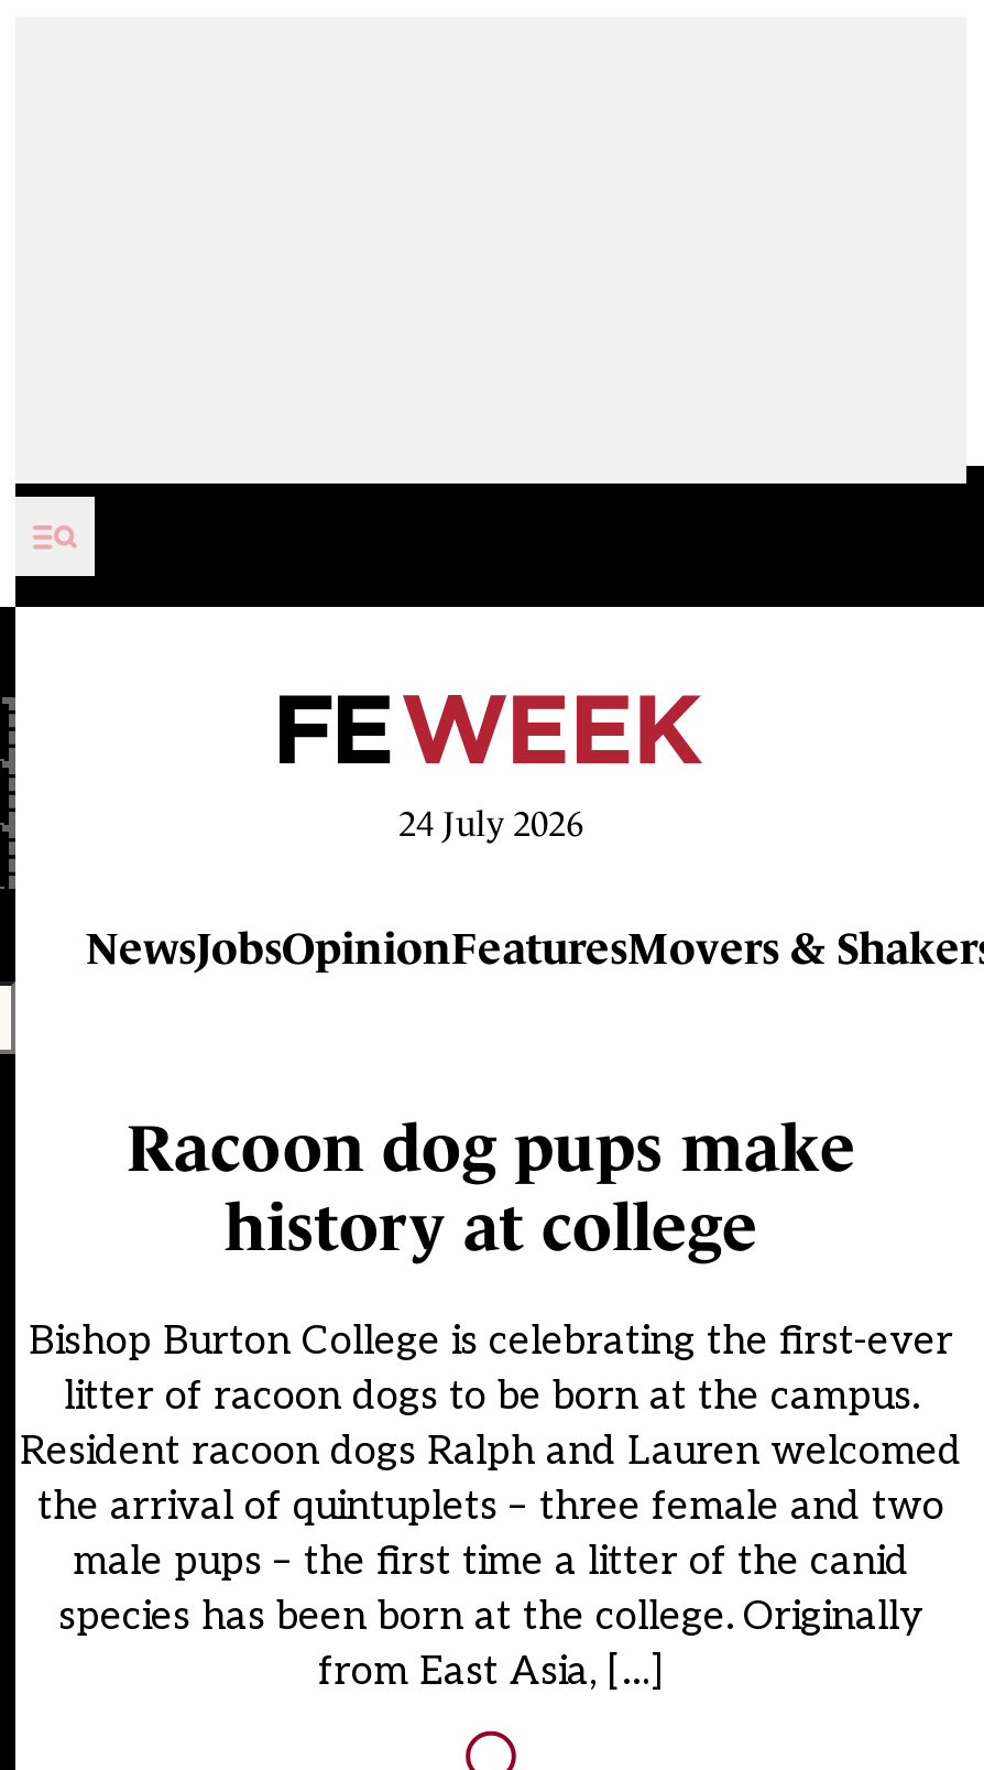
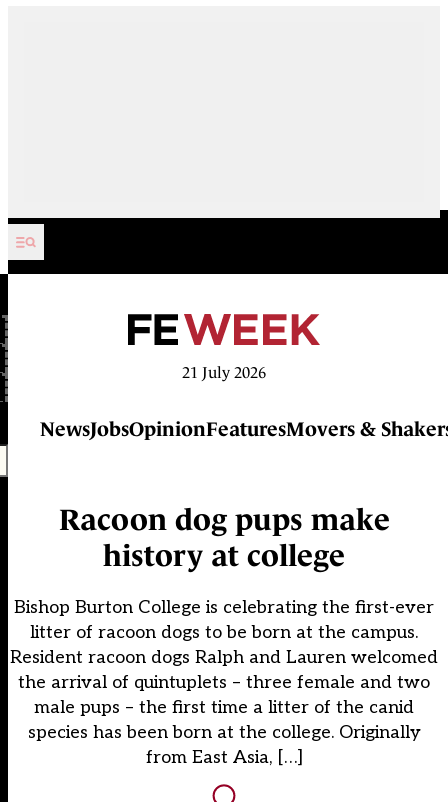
[398,806,583,843] 24 July 2026 -> [182,364,266,381] 21 July 2026

